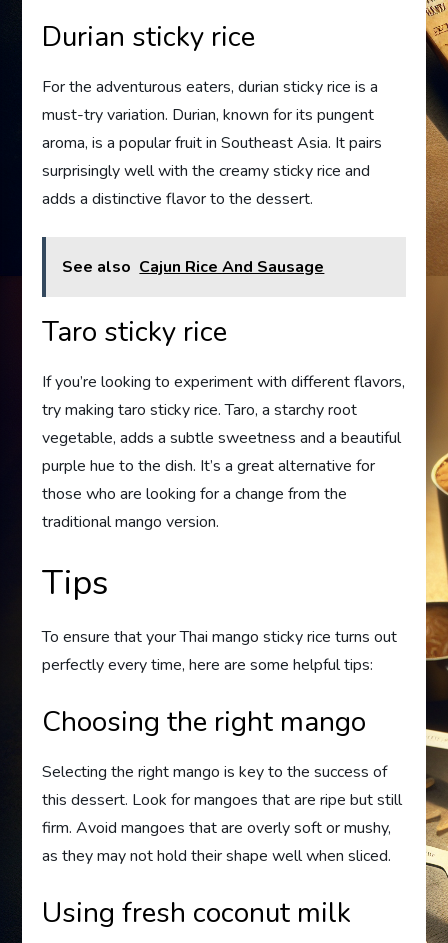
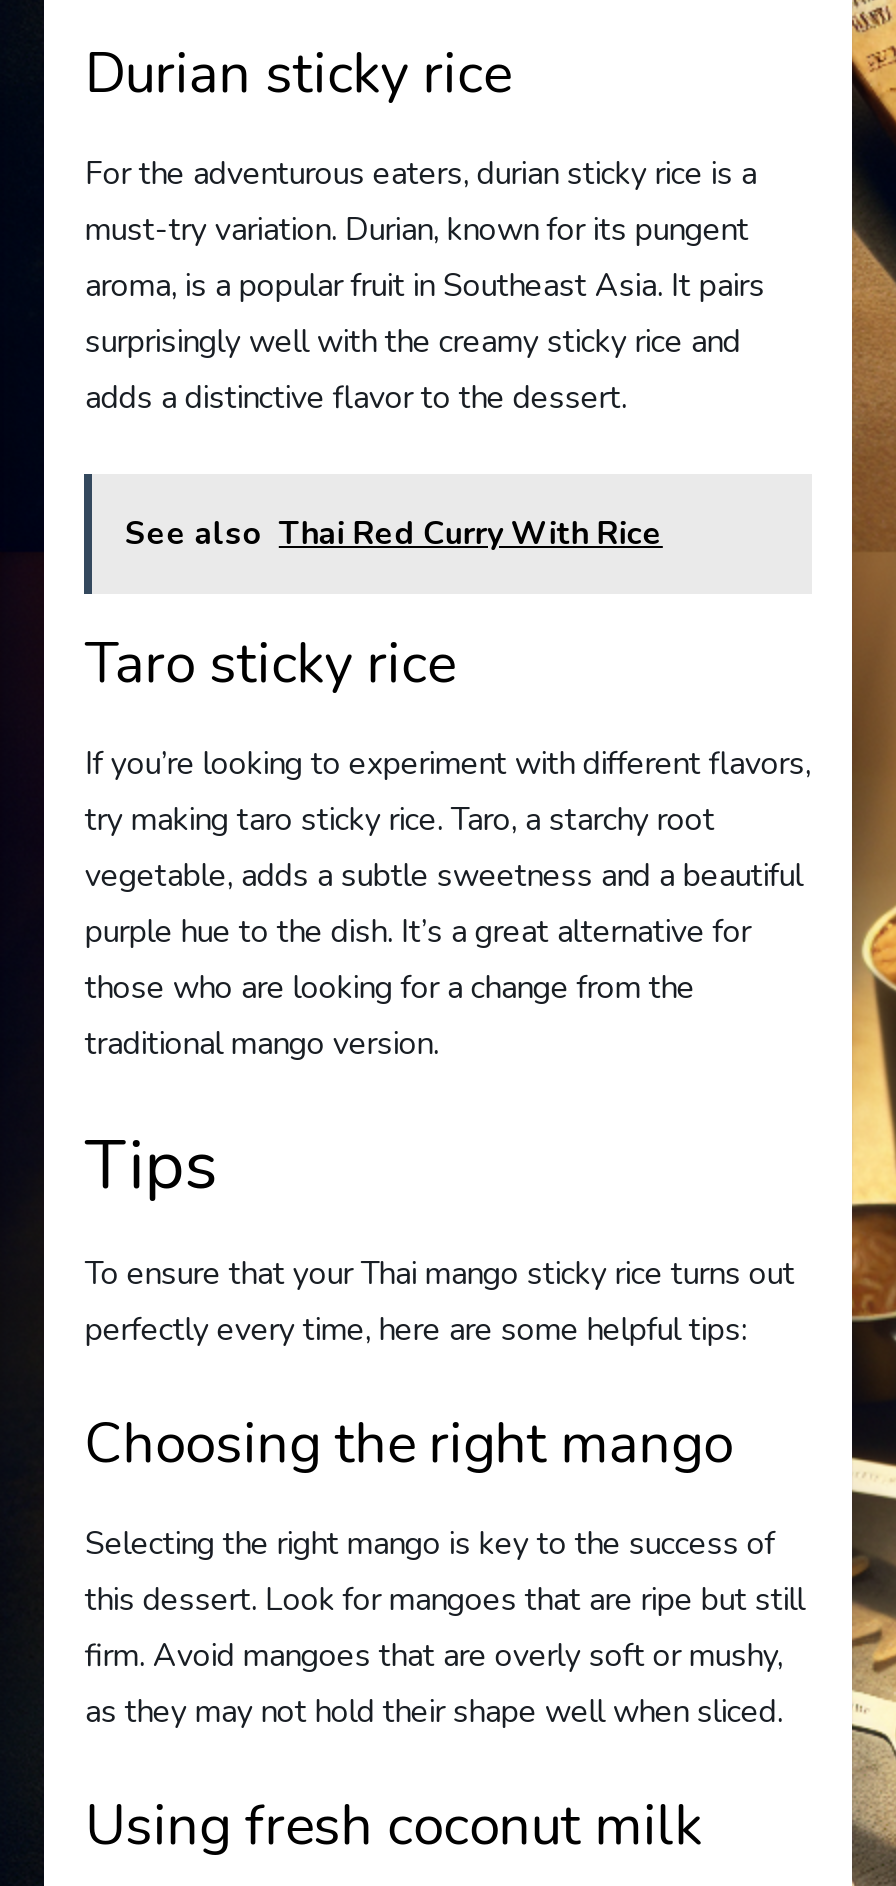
[62,256,324,278] See also Cajun Rice And Sausage -> [125,512,663,556] See also Thai Red Curry With Rice

